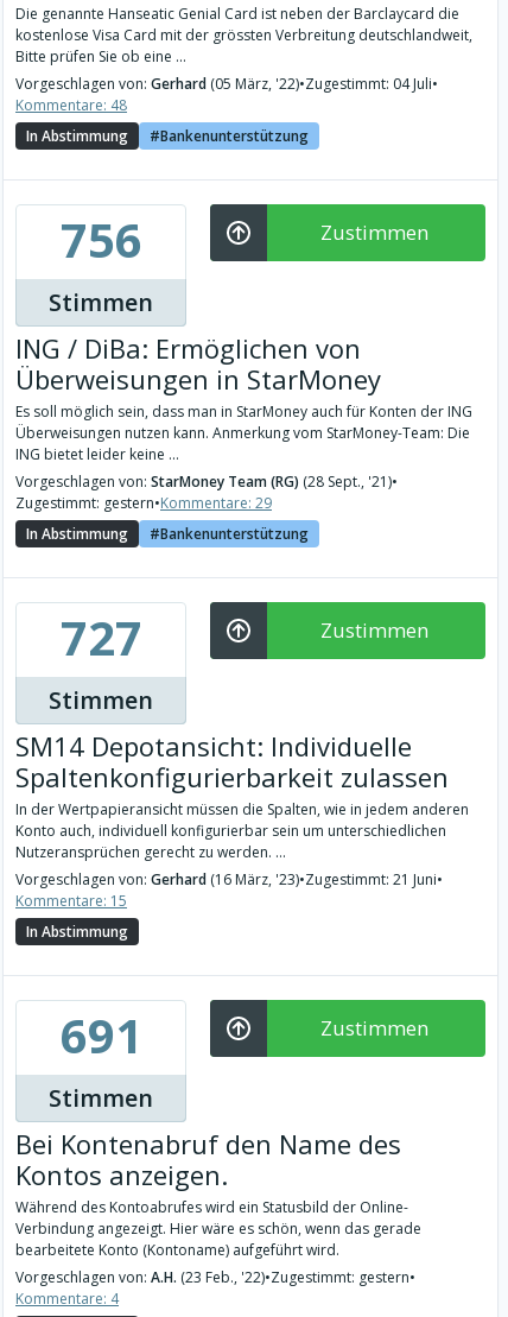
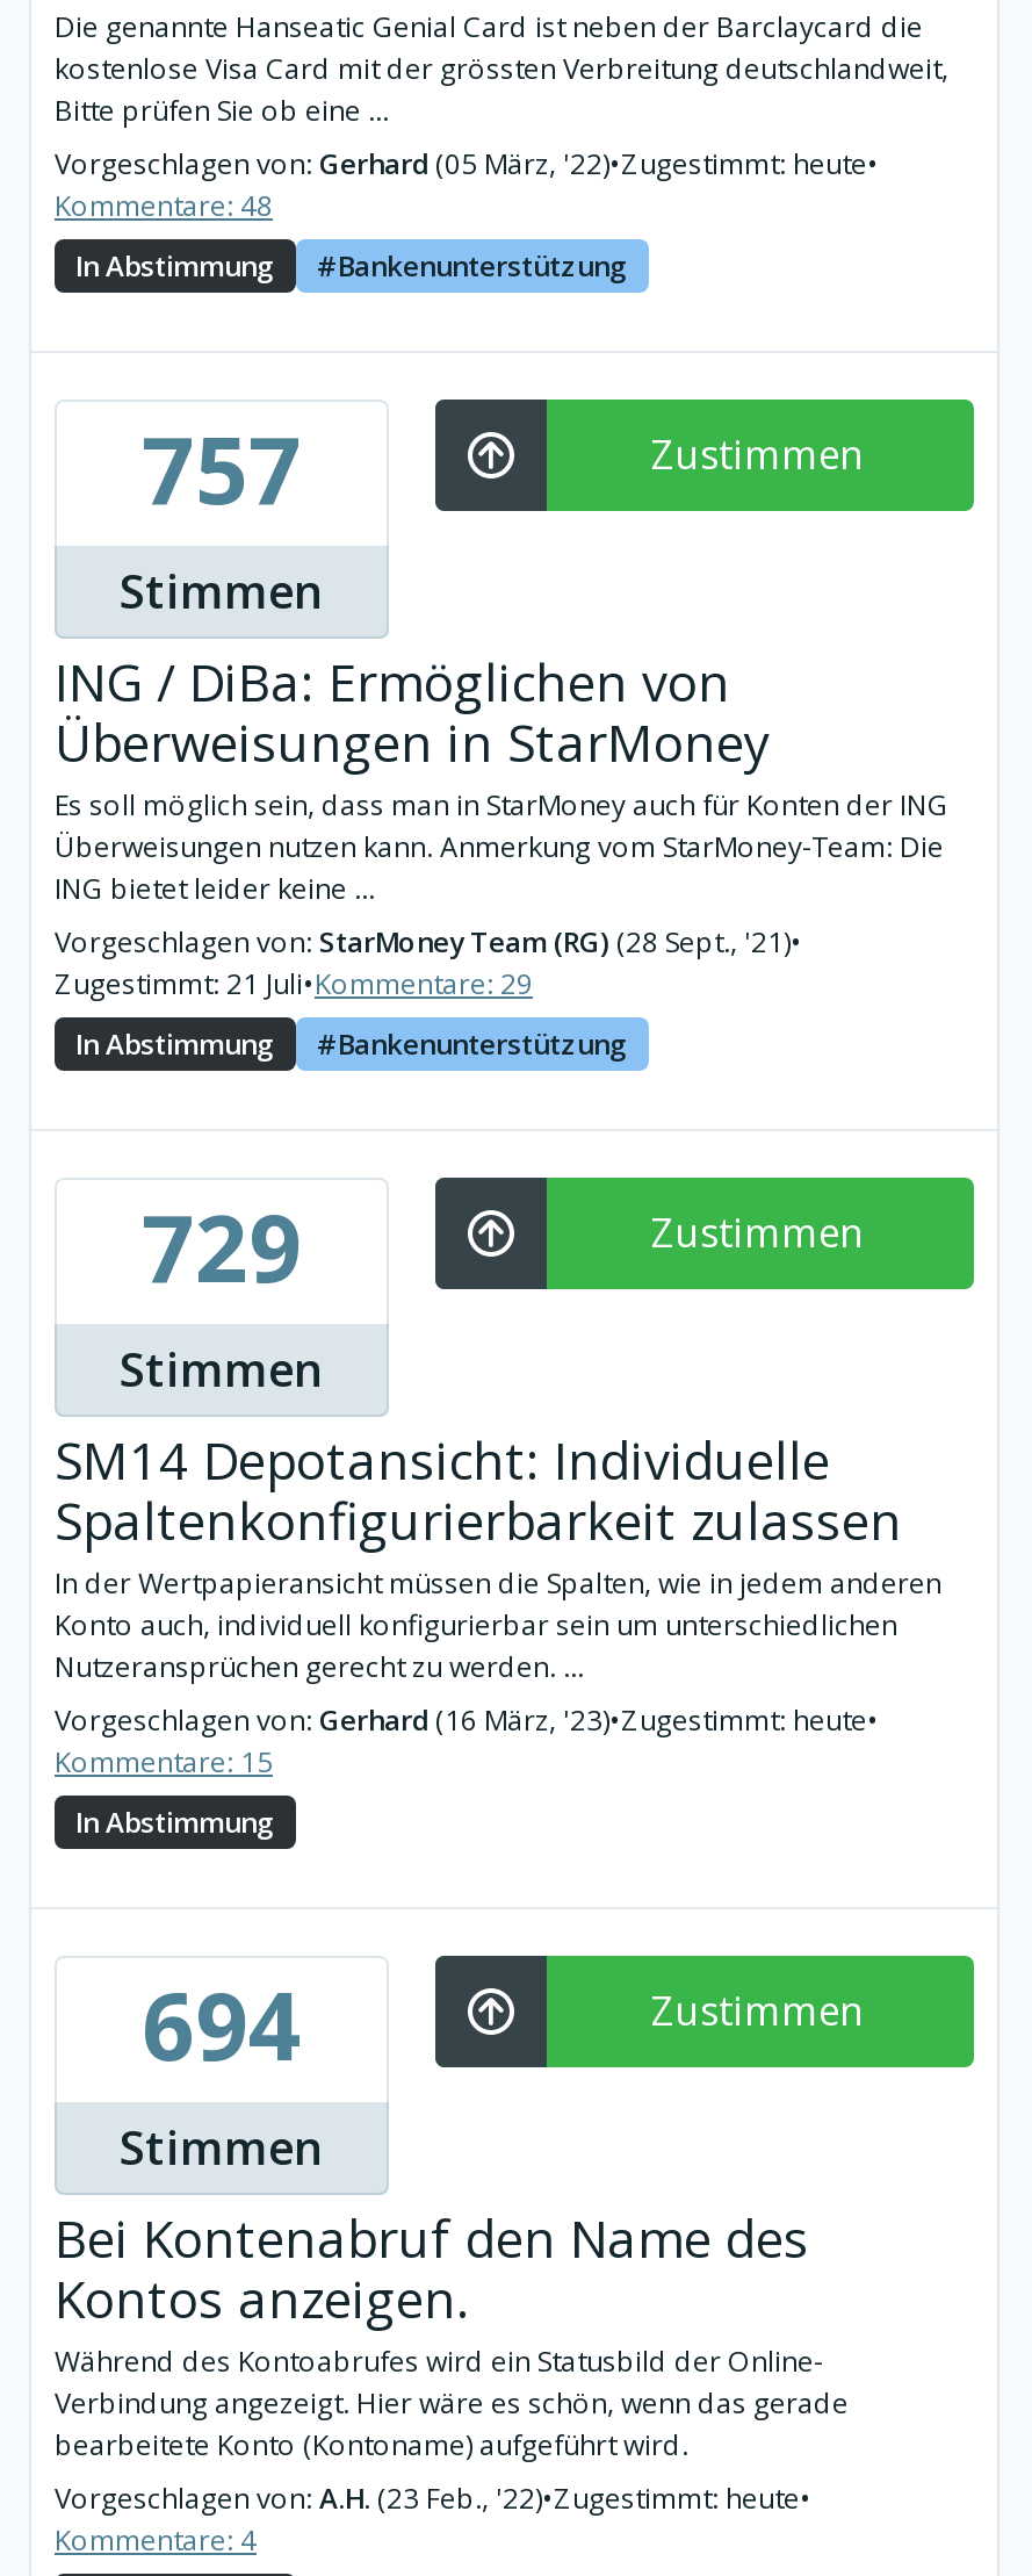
[15,74,438,94] Vorgeschlagen von: Gerhard (05 März, '22)•Zugestimmt: 04 Juli• -> [55,144,879,184] Vorgeschlagen von: Gerhard (05 März, '22)•Zugestimmt: heute•
[60,207,142,272] 756 -> [142,404,302,532] 757
[15,493,272,513] Zugestimmt: gestern•Kommentare: 29 -> [55,964,533,1003] Zugestimmt: 21 Juli•Kommentare: 29
[60,604,142,670] 727 -> [142,1182,302,1310] 729
[15,869,443,889] Vorgeschlagen von: Gerhard (16 März, '23)•Zugestimmt: 21 Juni• -> [55,1700,879,1740] Vorgeschlagen von: Gerhard (16 März, '23)•Zugestimmt: heute•
[60,1002,142,1068] 691 -> [142,1960,302,2088] 694
[15,1267,415,1287] Vorgeschlagen von: A.H. (23 Feb., '22)•Zugestimmt: gestern• -> [55,2478,811,2518] Vorgeschlagen von: A.H. (23 Feb., '22)•Zugestimmt: heute•

